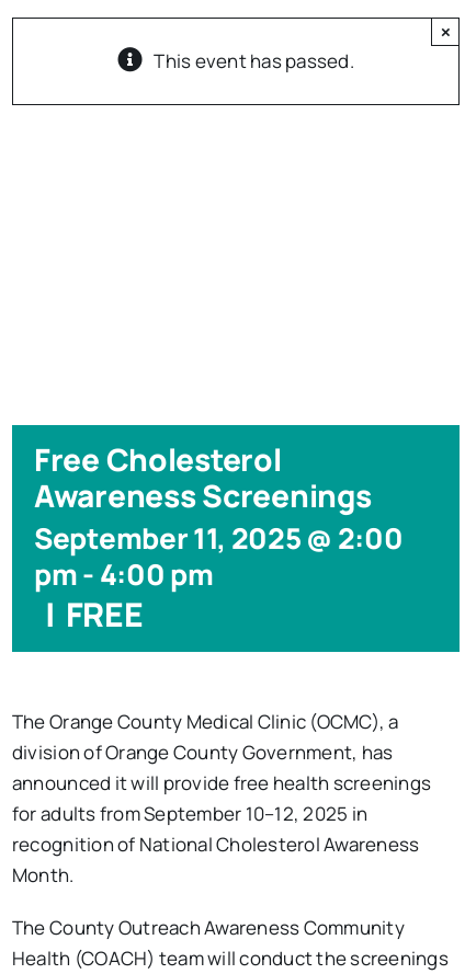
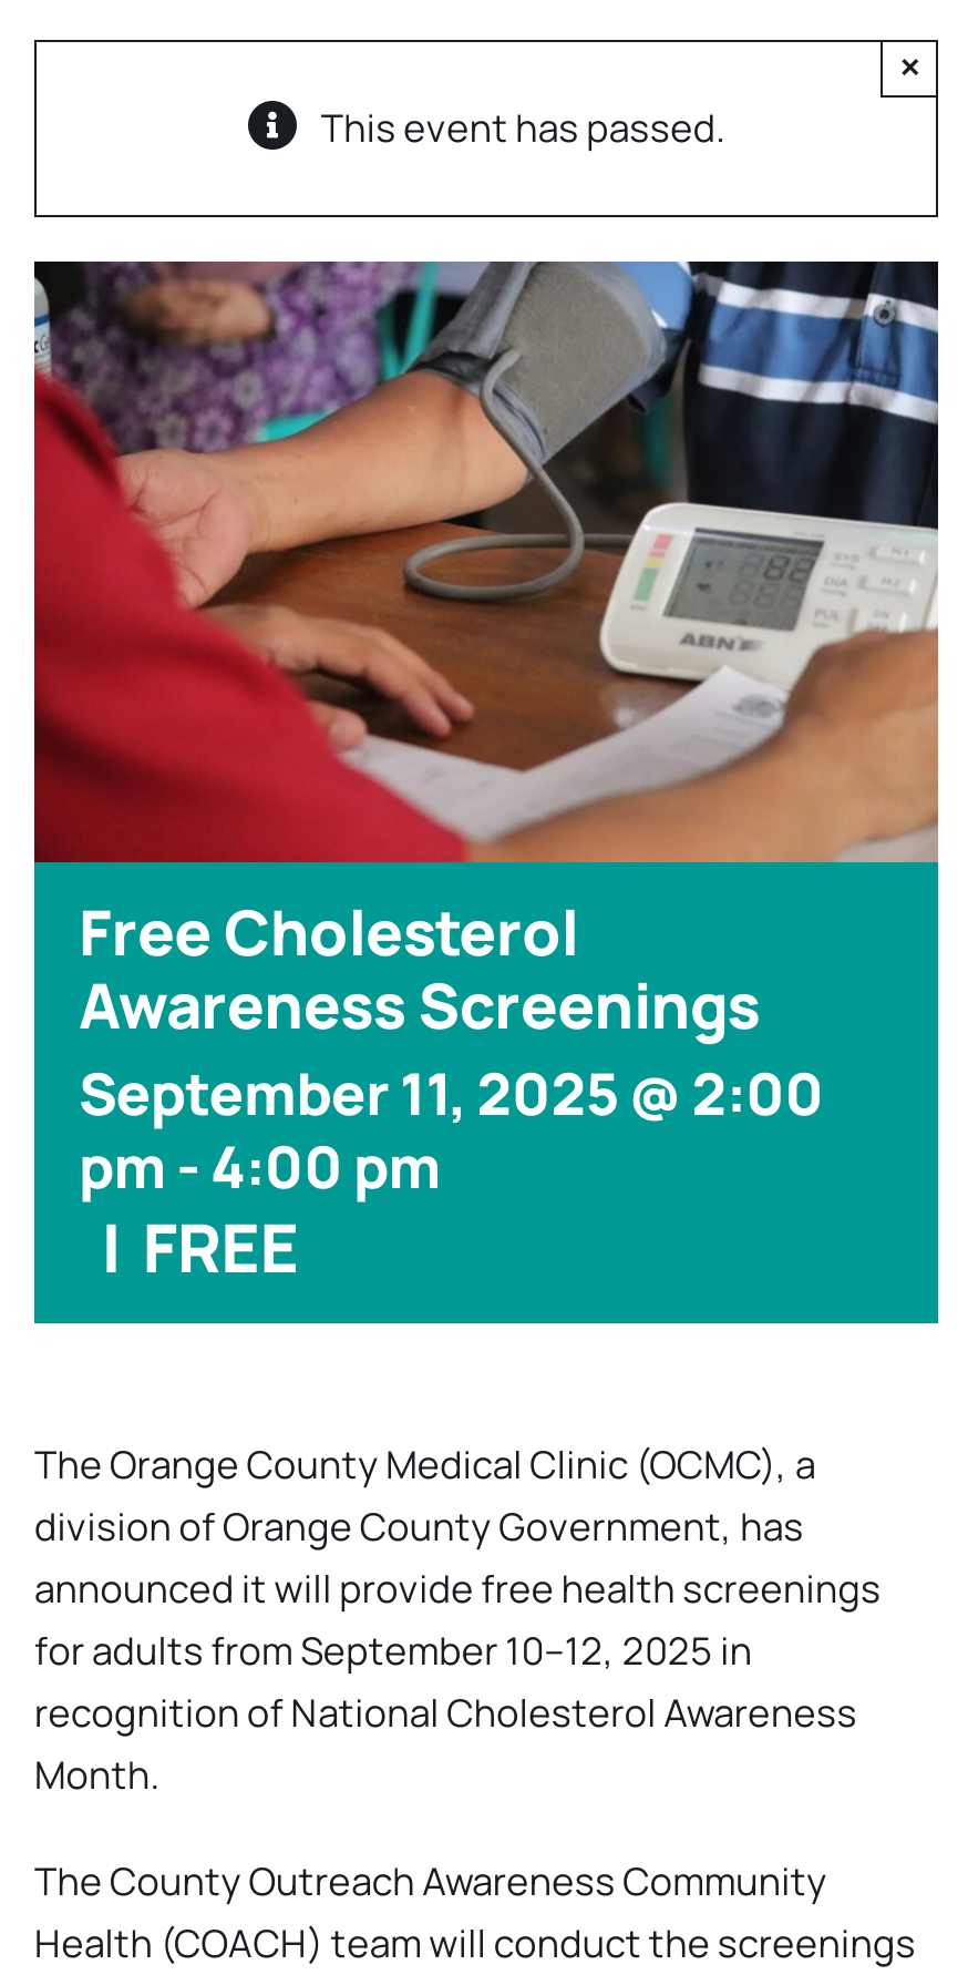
none -> [32,259,940,864] [image]

